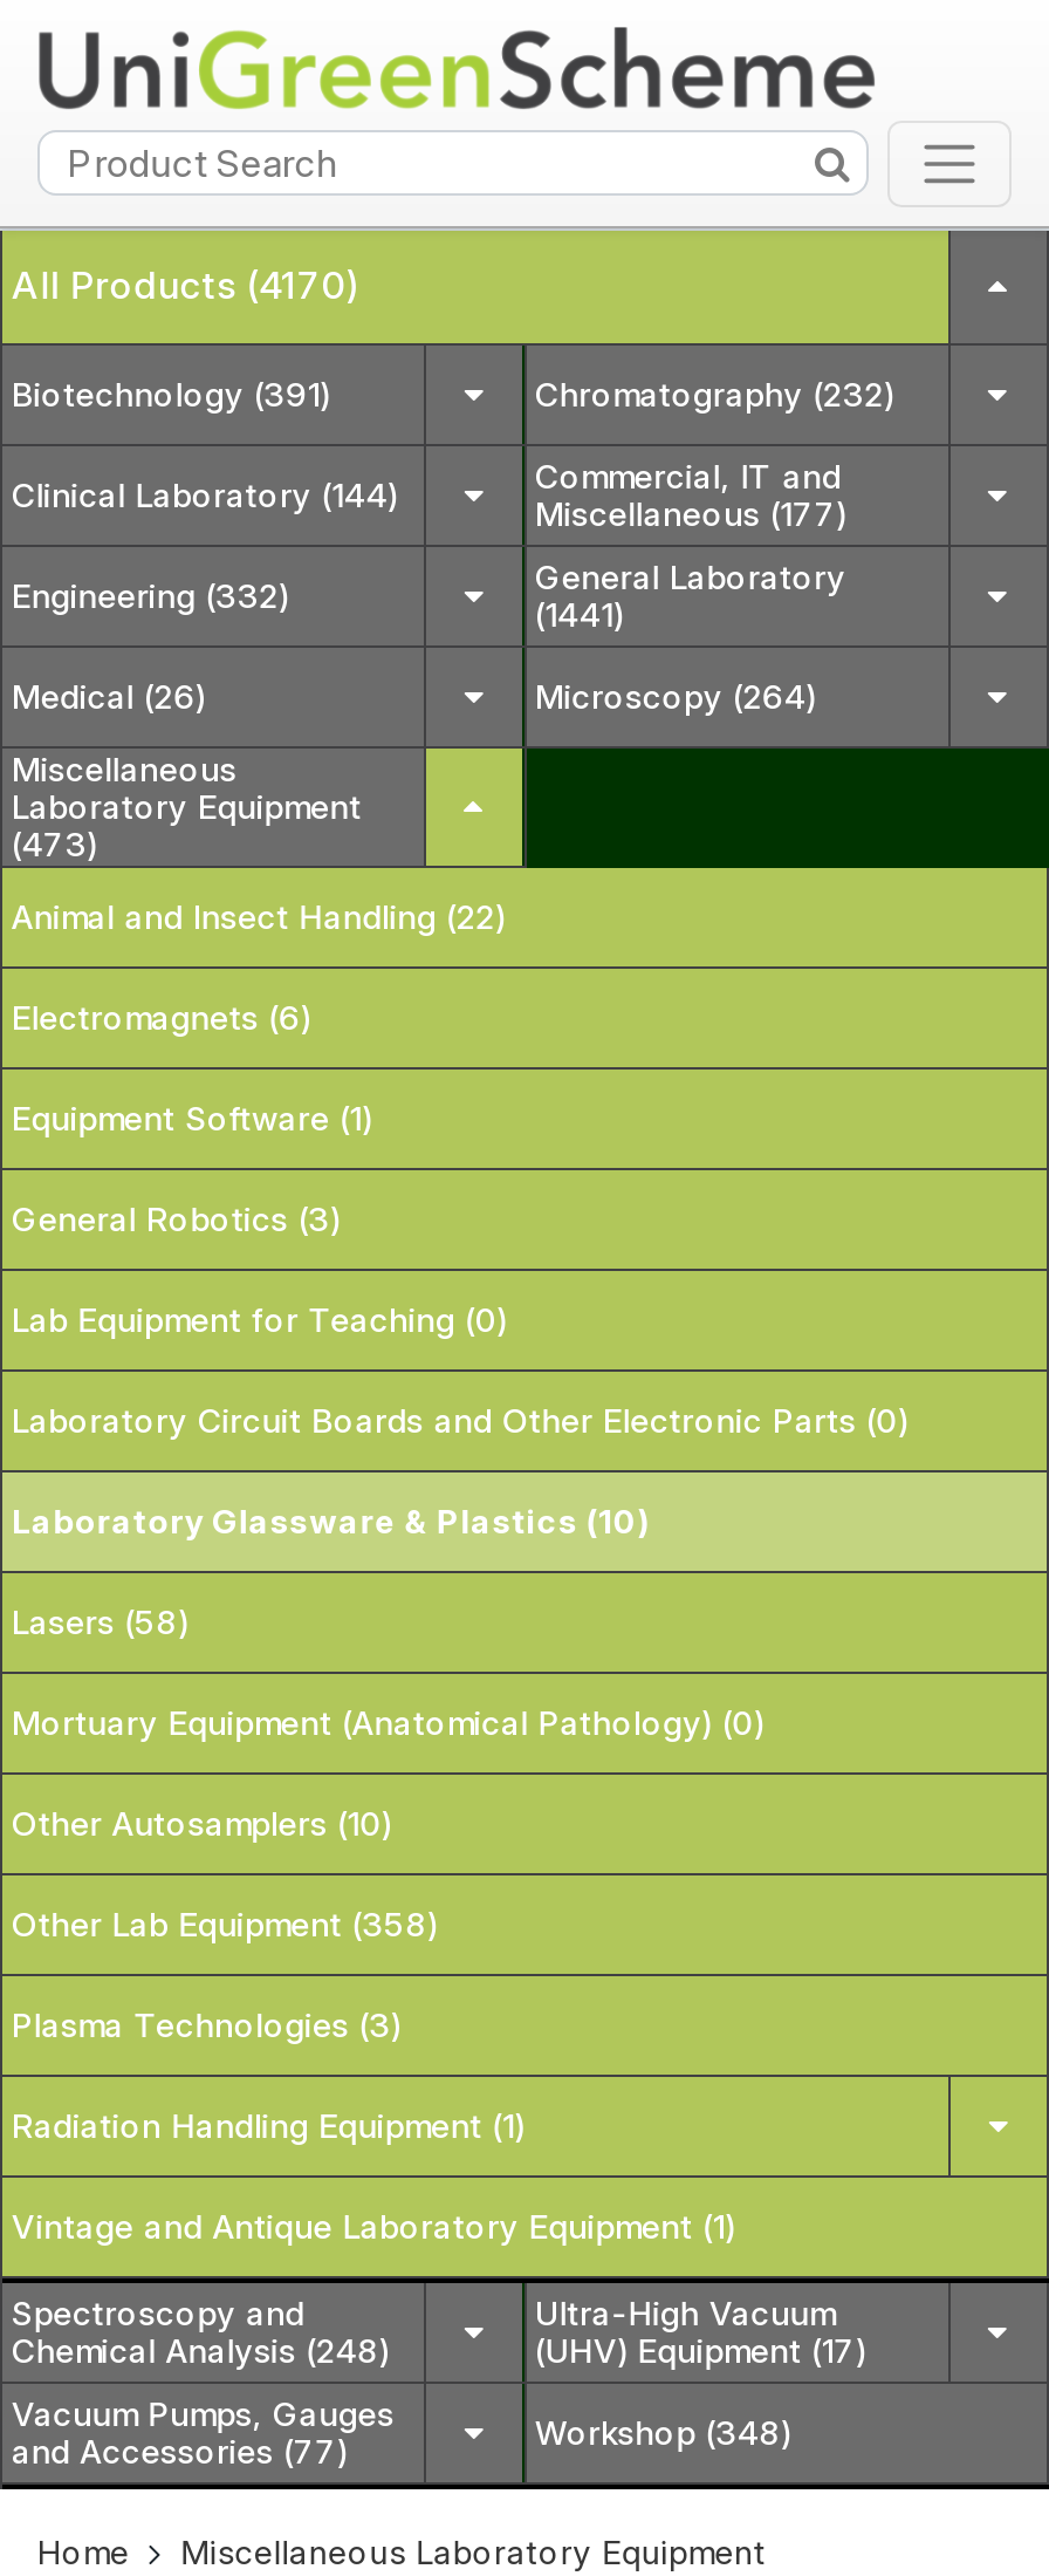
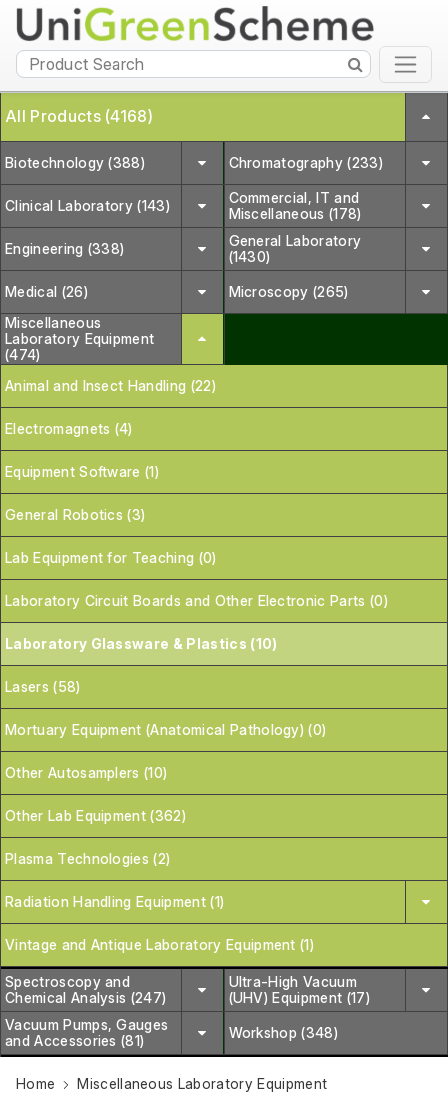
[12,261,358,308] All Products (4170) -> [5,106,153,126] All Products (4168)
[12,373,330,413] Biotechnology (391) -> [5,154,145,171] Biotechnology (388)
[535,373,894,413] Chromatography (232) -> [228,154,383,171] Chromatography (233)
[12,474,398,514] Clinical Laboratory (144) -> [5,197,170,214] Clinical Laboratory (143)
[535,493,847,533] Miscellaneous (177) -> [228,205,362,222] Miscellaneous (178)
[12,575,289,615] Engineering (332) -> [5,240,124,257] Engineering (338)
[535,594,624,634] (1441) -> [228,248,270,265] (1430)
[535,676,816,716] Microscopy (264) -> [228,283,349,300] Microscopy (265)
[12,823,97,863] (473) -> [5,346,41,363] (474)
[12,997,311,1036] Electromagnets (6) -> [5,420,133,437] Electromagnets (4)
[12,1903,438,1943] Other Lab Equipment (358) -> [5,807,186,824] Other Lab Equipment (362)
[12,2004,401,2044] Plasma Technologies (3) -> [5,850,170,867] Plasma Technologies (2)
[12,2330,390,2370] Chemical Analysis (248) -> [5,989,166,1006] Chemical Analysis (247)
[12,2431,347,2470] and Accessories (77) -> [5,1032,144,1049] and Accessories (81)

